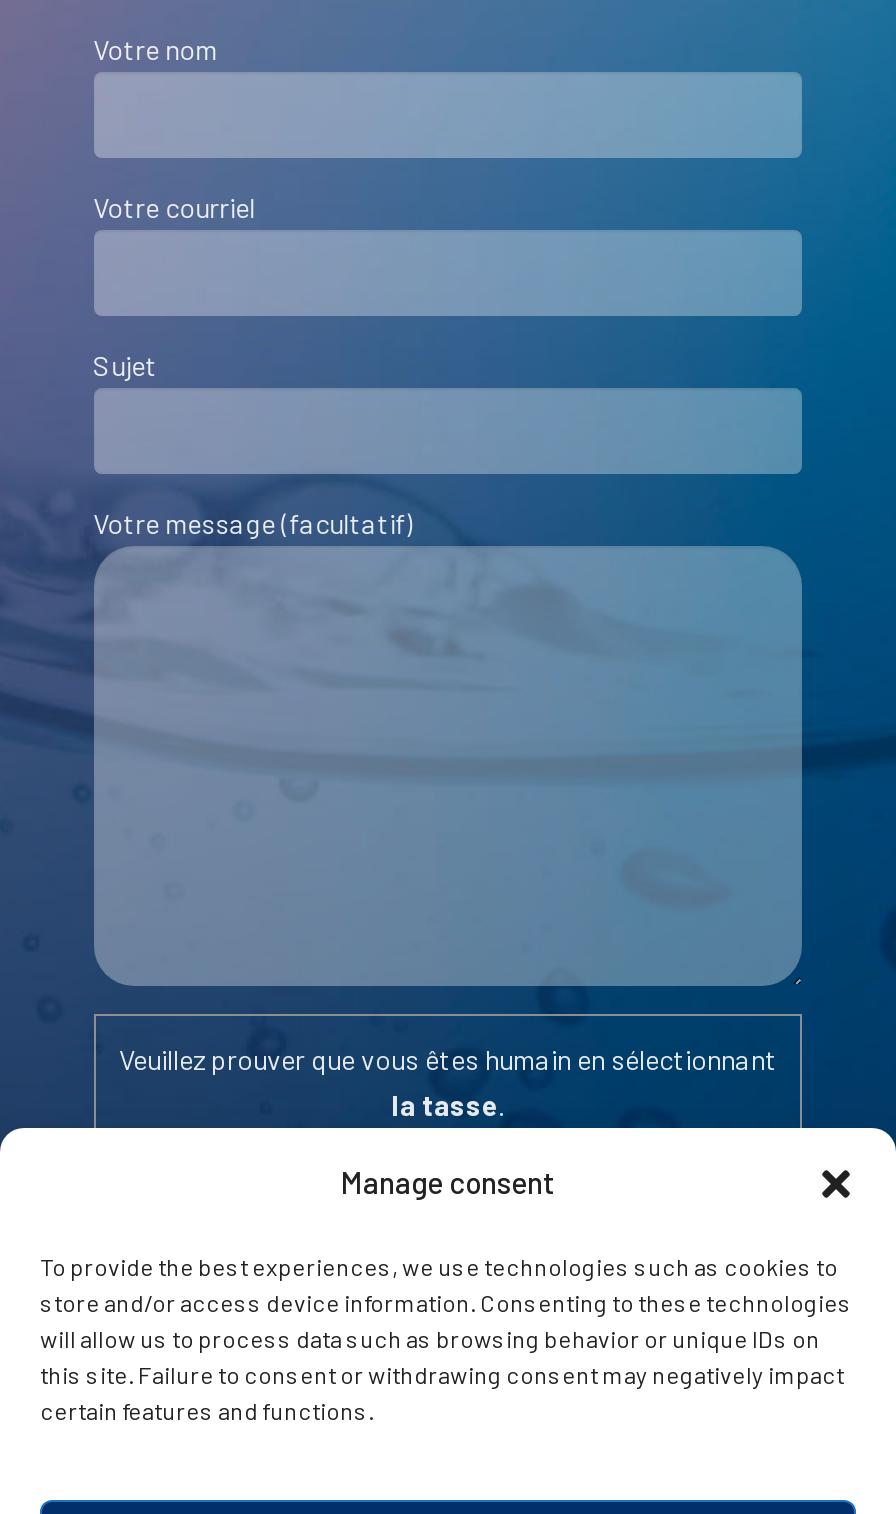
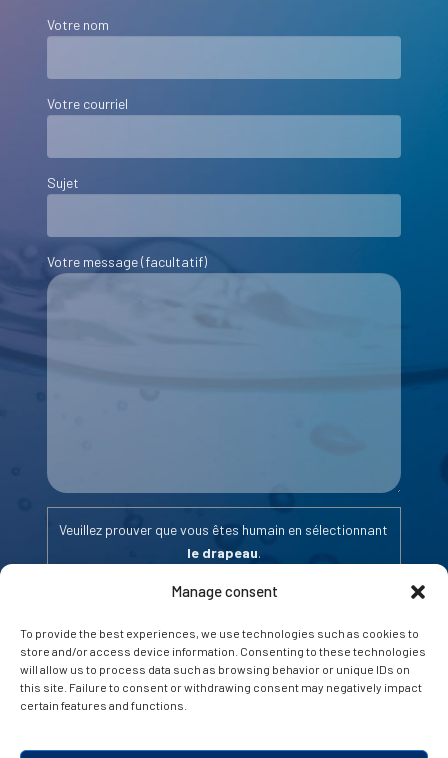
[392,1088,504,1122] la tasse. -> [187,544,261,561] le drapeau.

